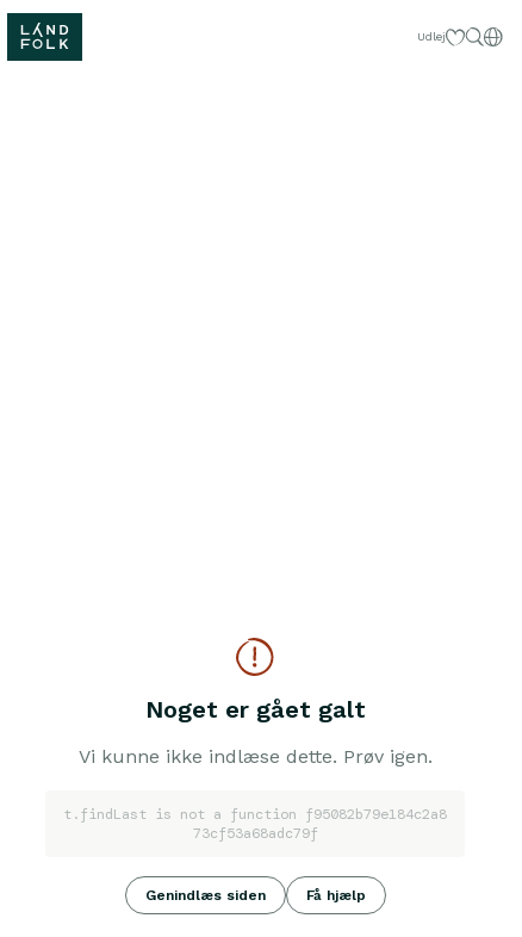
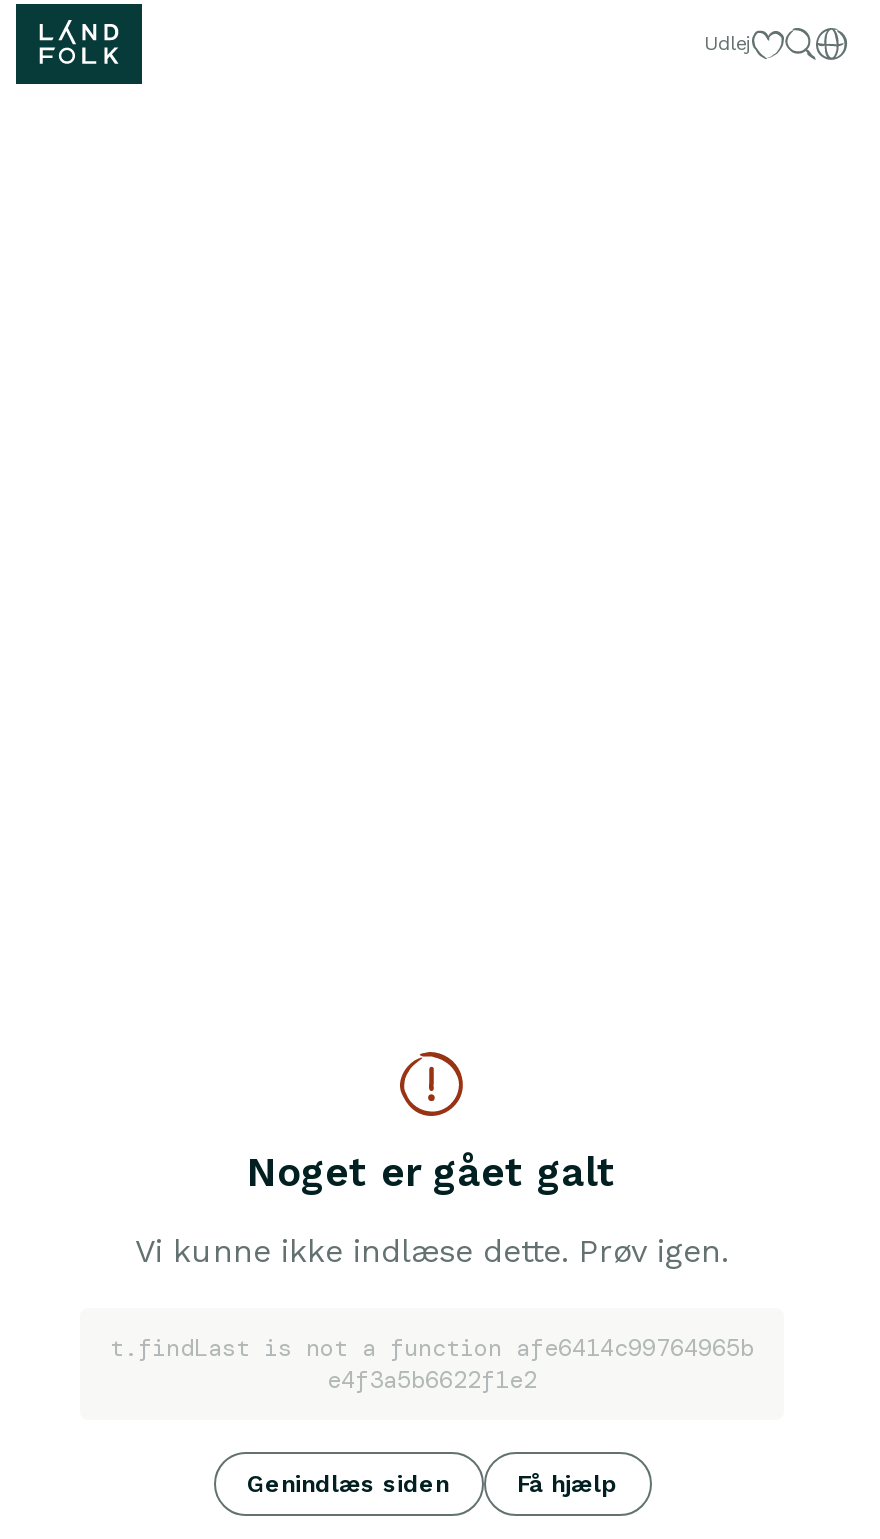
[63,805,447,843] t.findLast is not a function f95082b79e184c2a8 | 73cf53a68adc79f -> [110,1332,754,1396] t.findLast is not a function afe6414c99764965b | e4f3a5b6622f1e2

